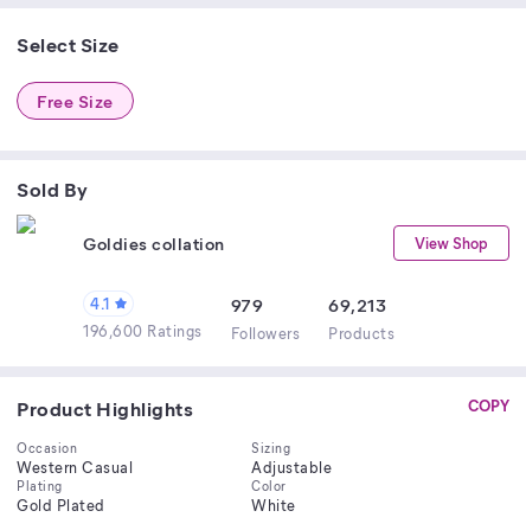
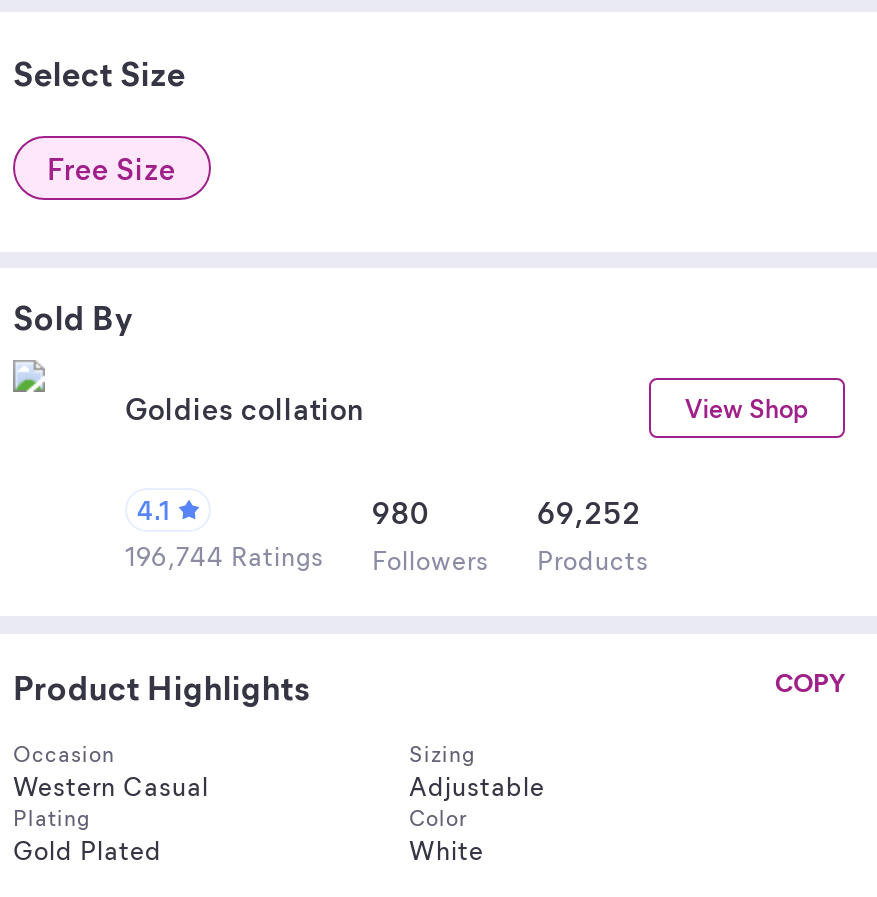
[230,293,263,317] 979 -> [372,492,429,532] 980
[328,293,386,317] 69,213 -> [537,492,641,532] 69,252
[83,320,394,343] 196,600 Ratings Followers Products -> [125,538,649,576] 196,744 Ratings Followers Products

